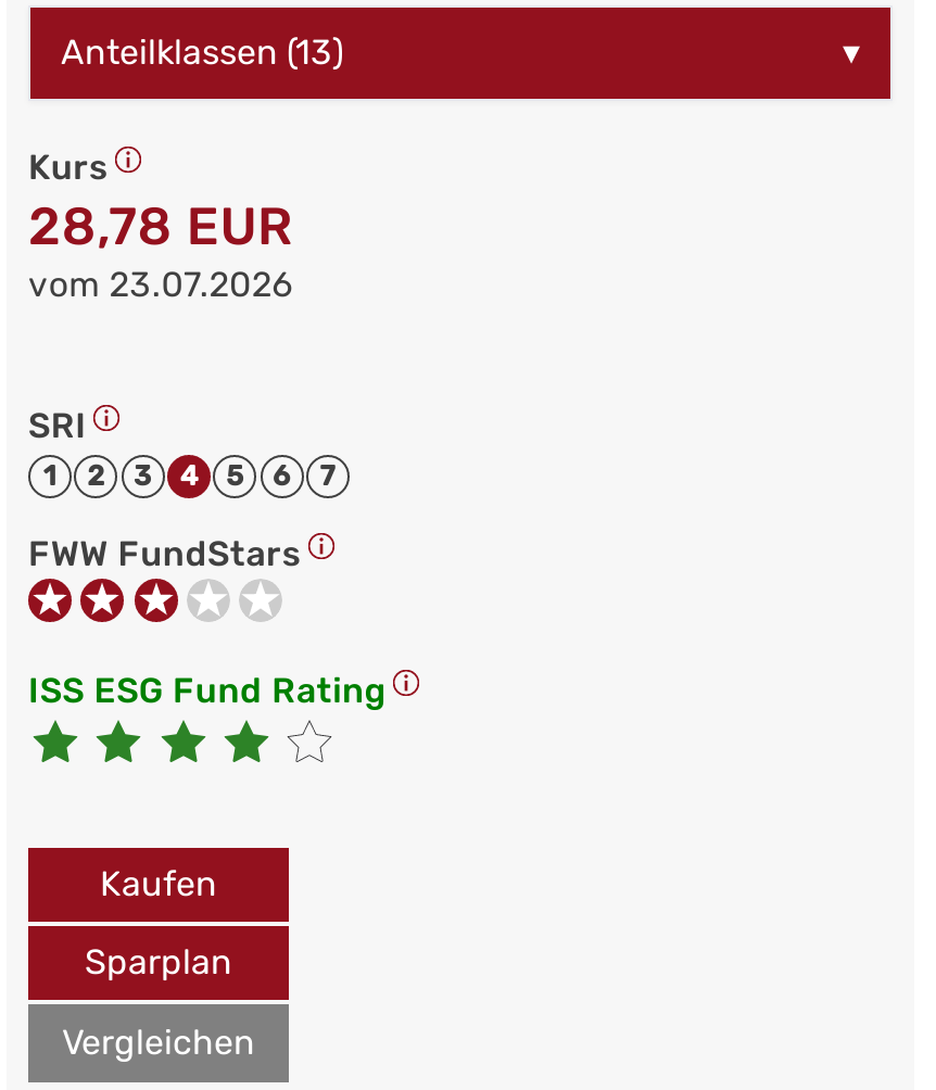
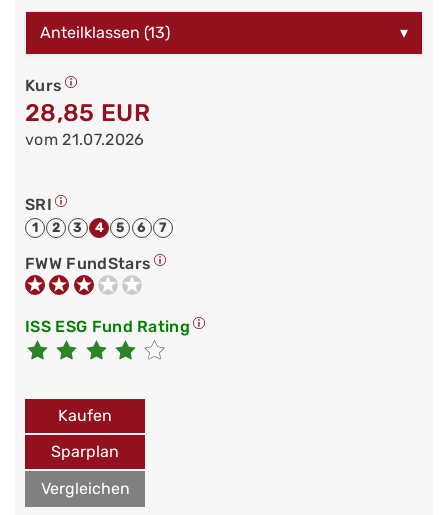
[28,197,293,257] 28,78 EUR -> [25,99,150,127] 28,85 EUR
[28,264,294,305] vom 23.07.2026 -> [25,130,144,149] vom 21.07.2026

